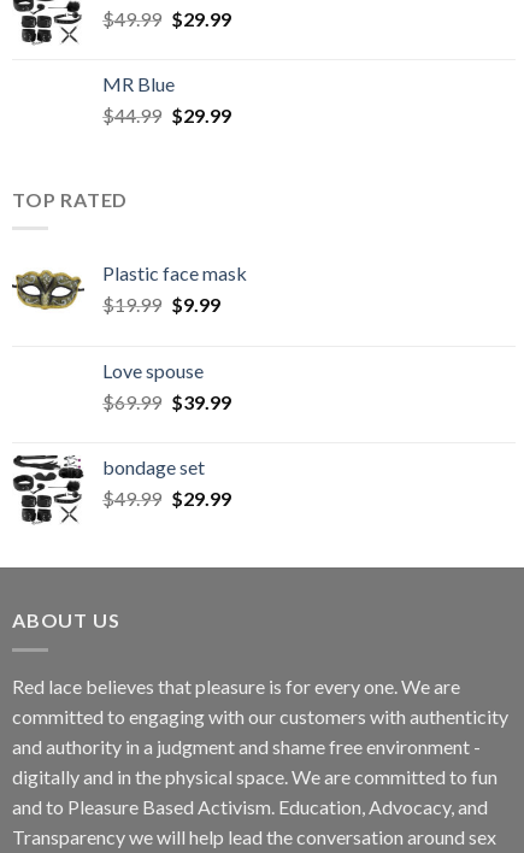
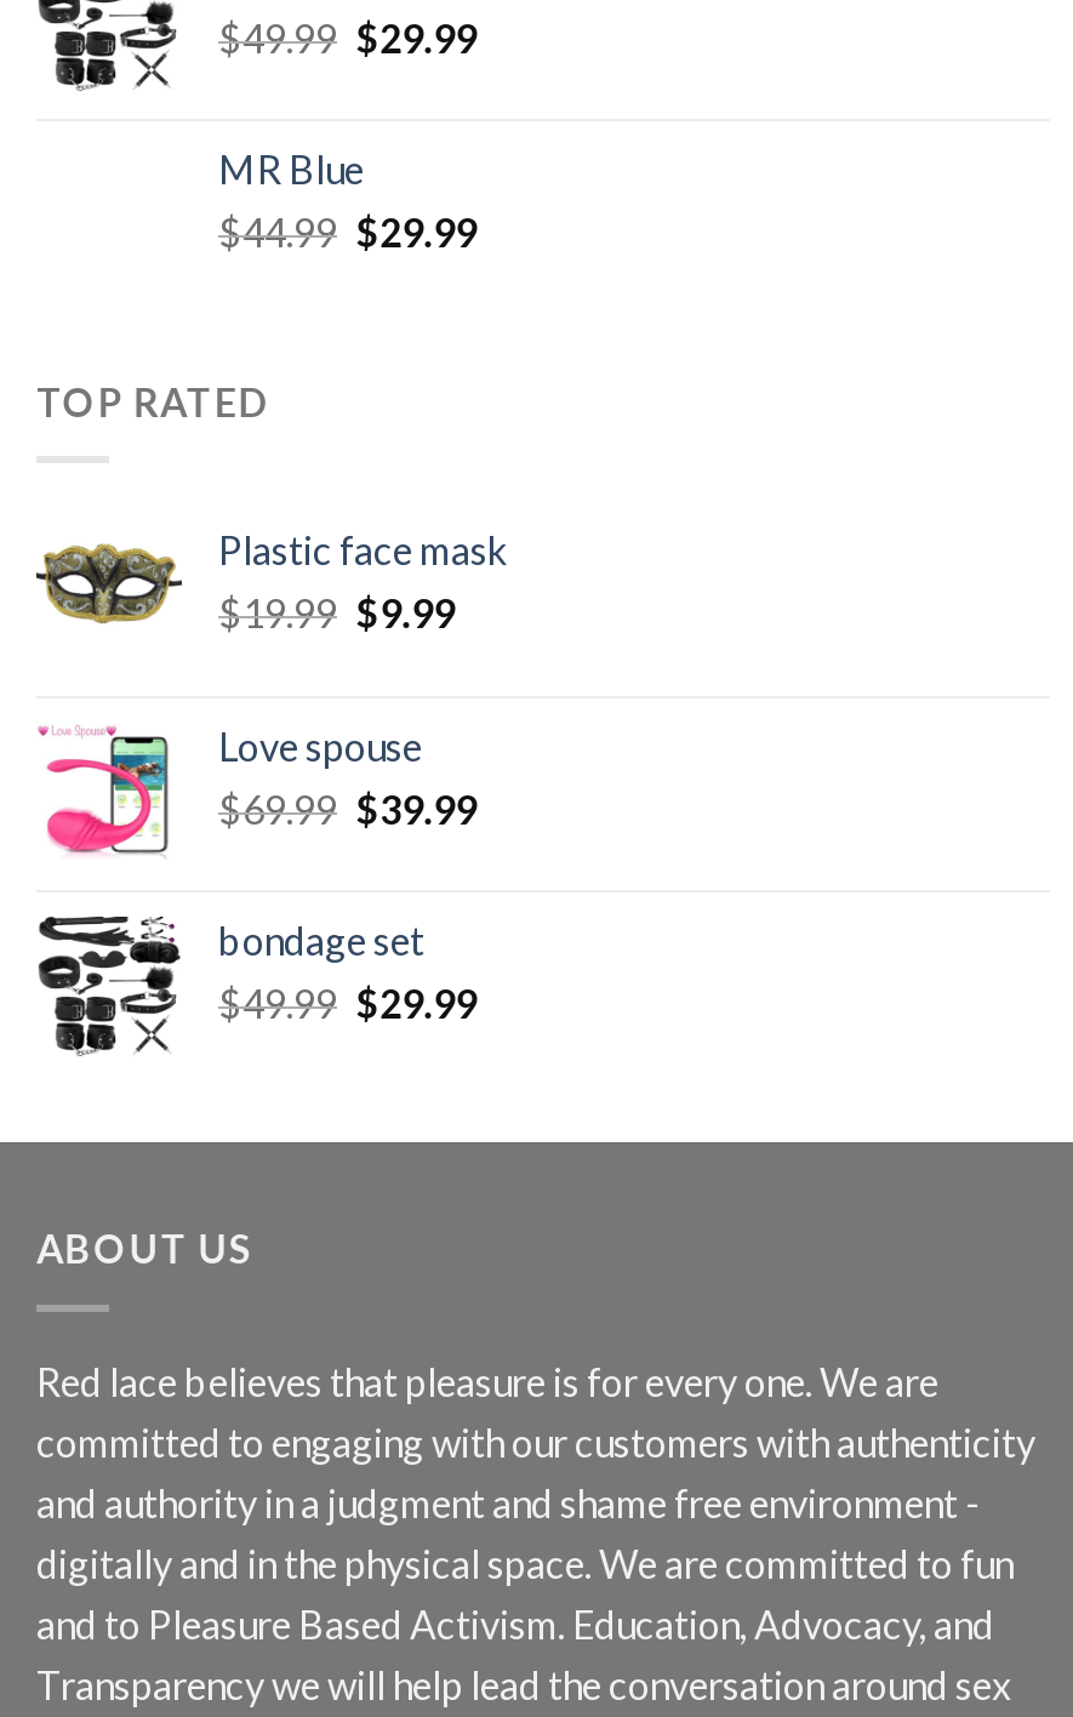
none -> [36,725,170,856] [image]

